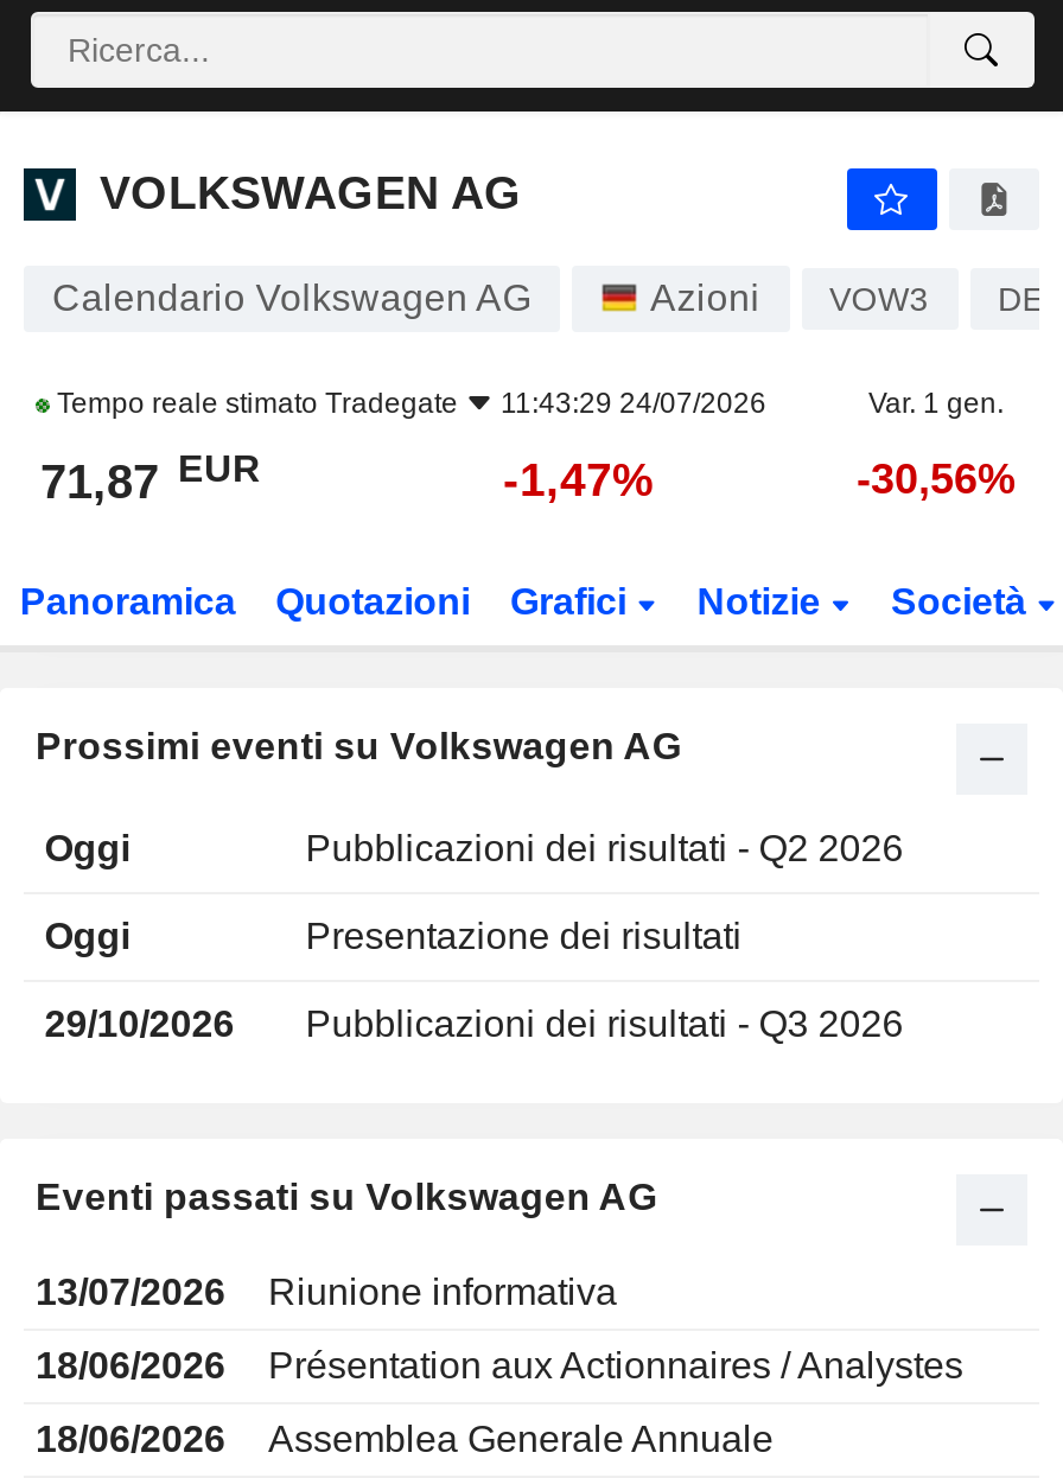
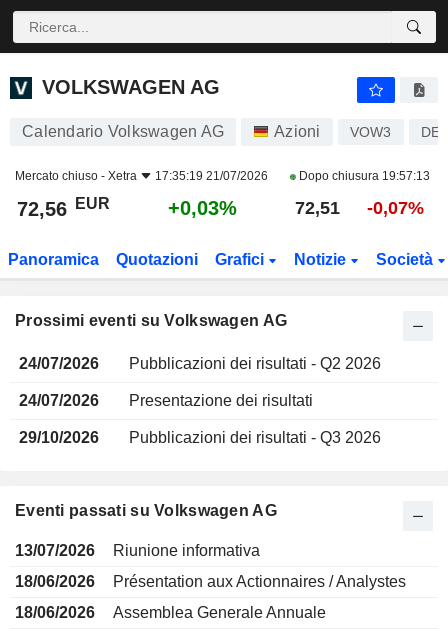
[50,387,1004,420] Tempo reale stimato Tradegate | 11:43:29 24/07/2026 | Var. 1 gen. -> [15,169,430,183] Mercato chiuso - Xetra | 17:35:19 21/07/2026 | Dopo chiusura 19:57:13
[40,447,1016,508] 71,87 EUR | -1,47% | -30,56% -> [17,194,423,220] 72,56 EUR | +0,03% | 72,51 | -0,07%
[45,828,130,868] Oggi -> [19,355,99,372] 24/07/2026
[45,916,130,956] Oggi -> [19,392,99,409] 24/07/2026

